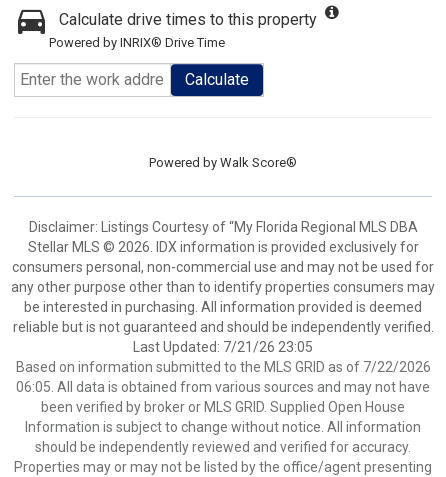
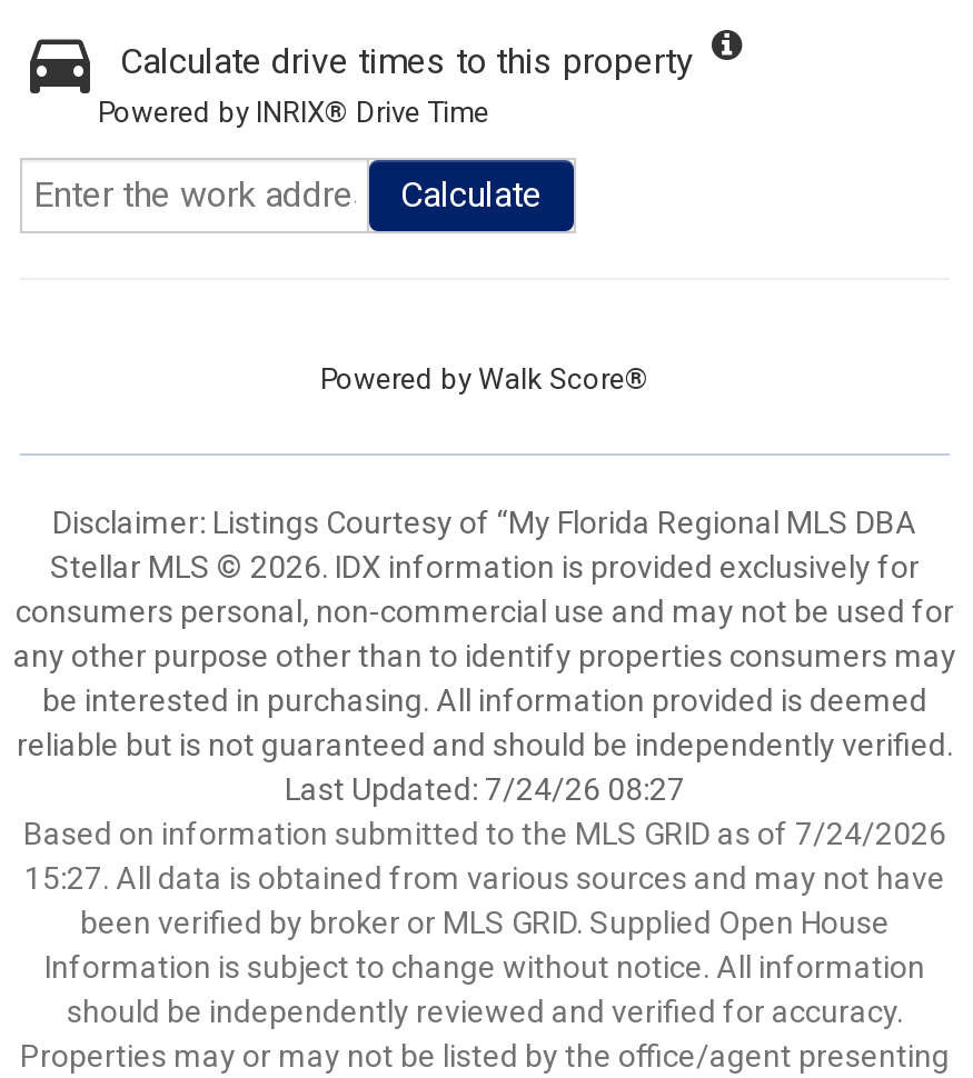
[133,339,313,355] Last Updated: 7/21/26 23:05 -> [285,771,685,807] Last Updated: 7/24/26 08:27
[15,359,430,375] Based on information submitted to the MLS GRID as of 7/22/2026 -> [23,816,946,851] Based on information submitted to the MLS GRID as of 7/24/2026
[16,379,430,395] 06:05. All data is obtained from various sources and may not have -> [24,860,945,896] 15:27. All data is obtained from various sources and may not have

